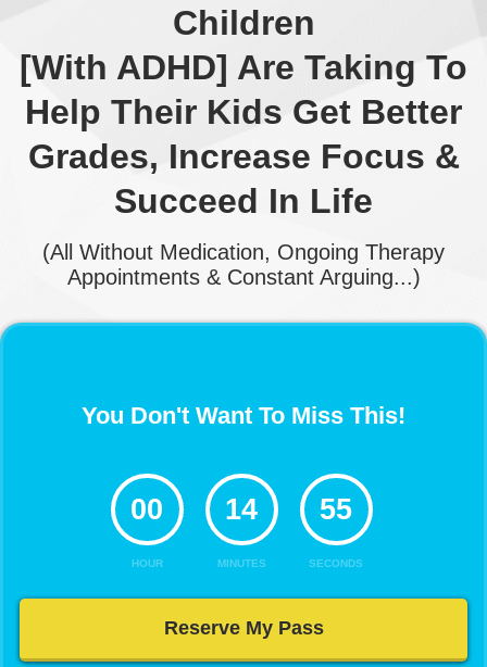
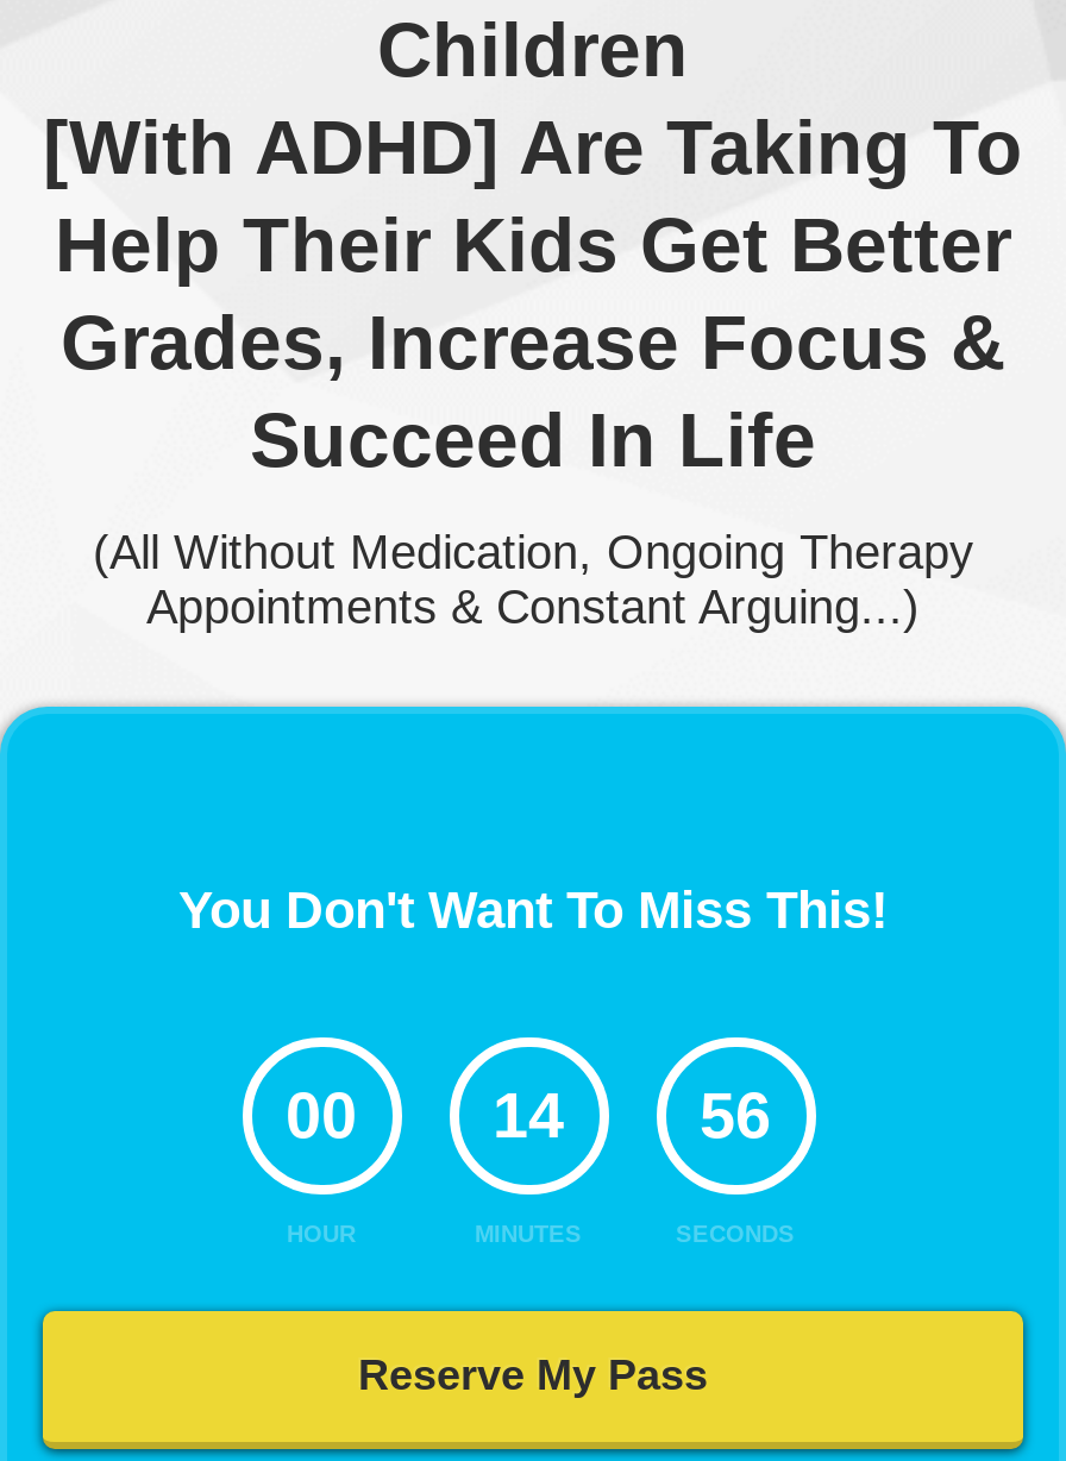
[130,493,352,526] 00 14 55 -> [286,1080,771,1152] 00 14 56

